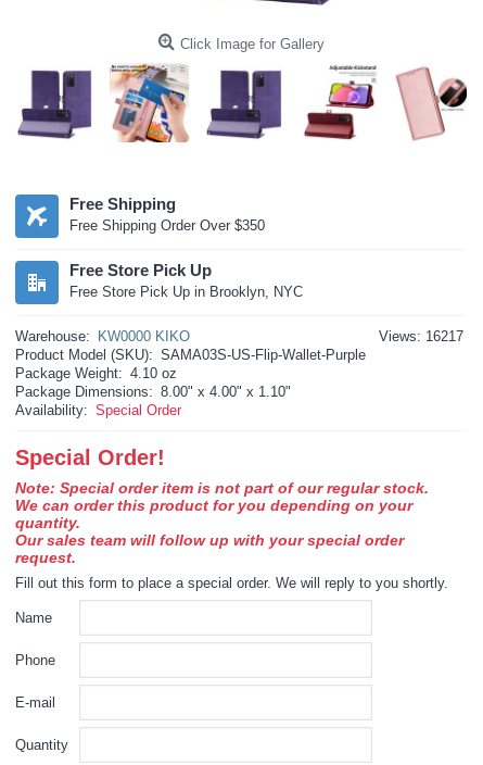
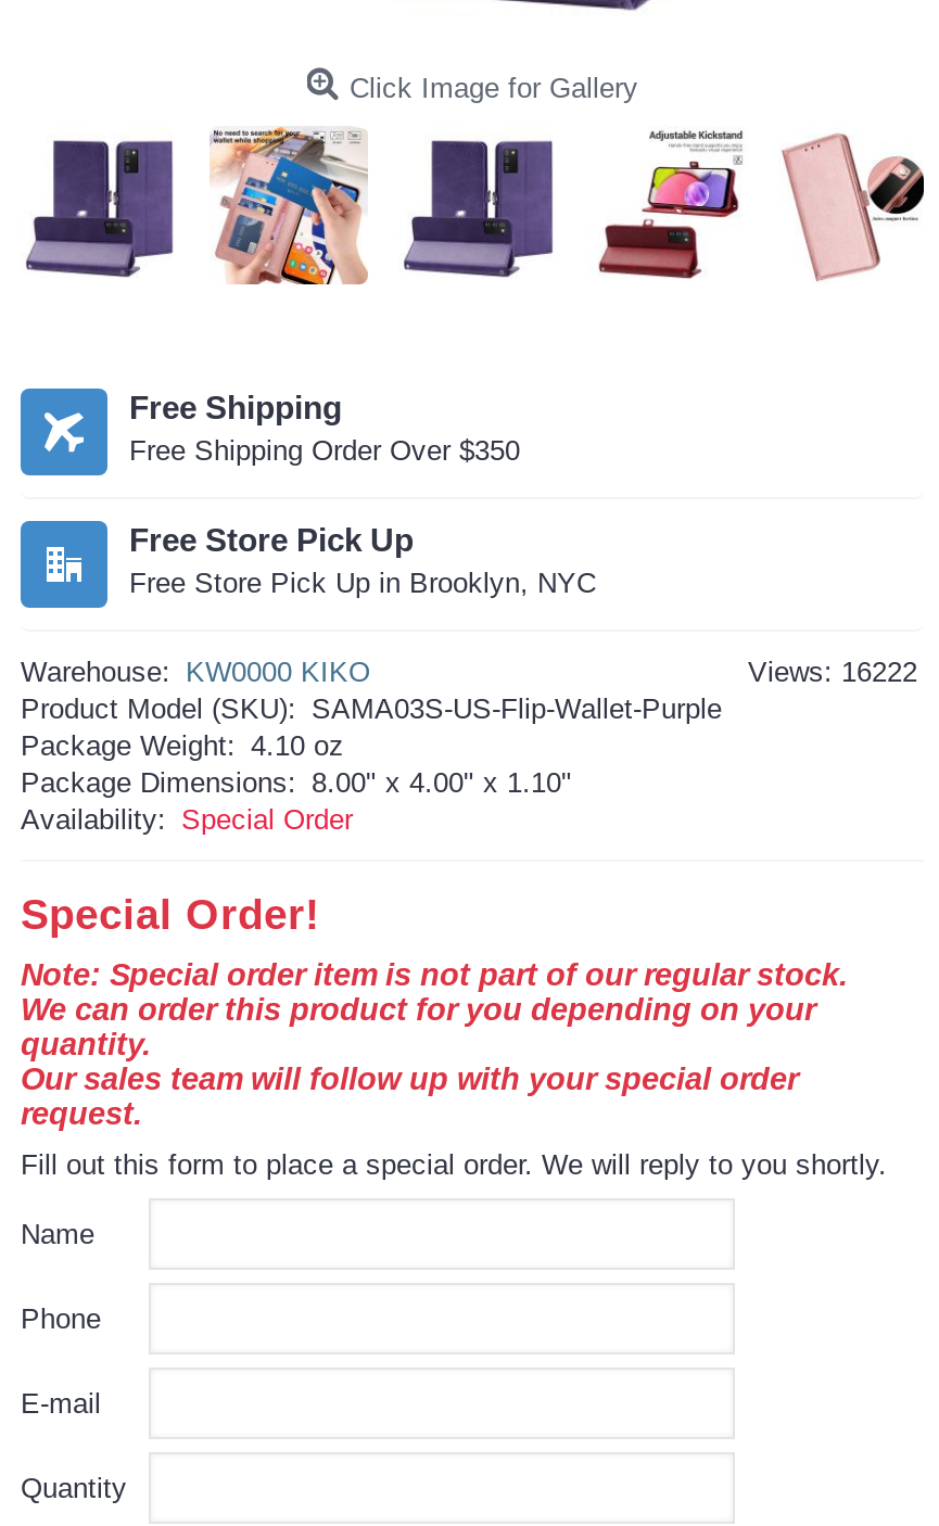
[379,328,463,345] Views: 16217 -> [748,656,917,689] Views: 16222

